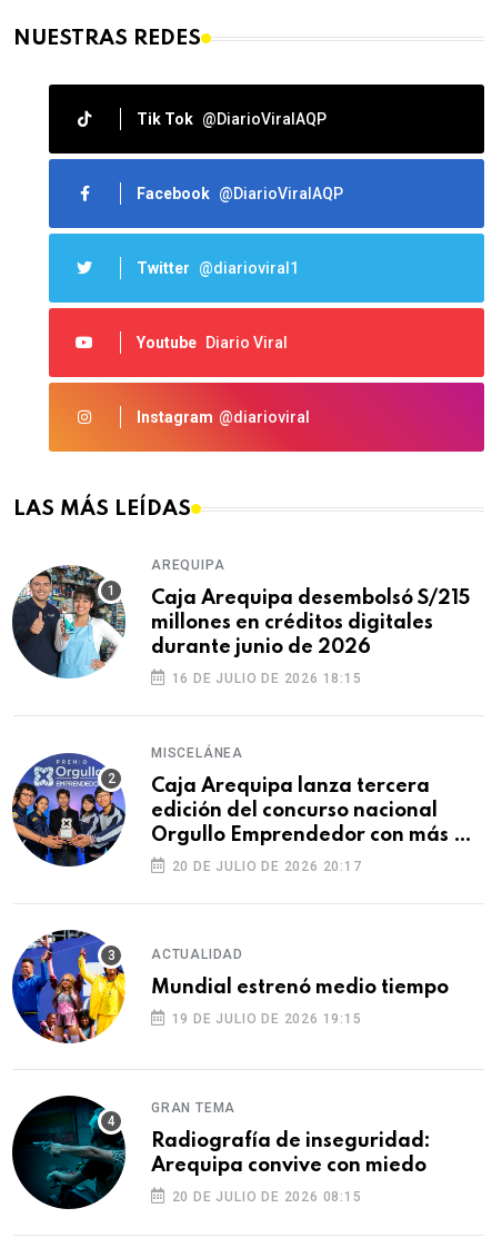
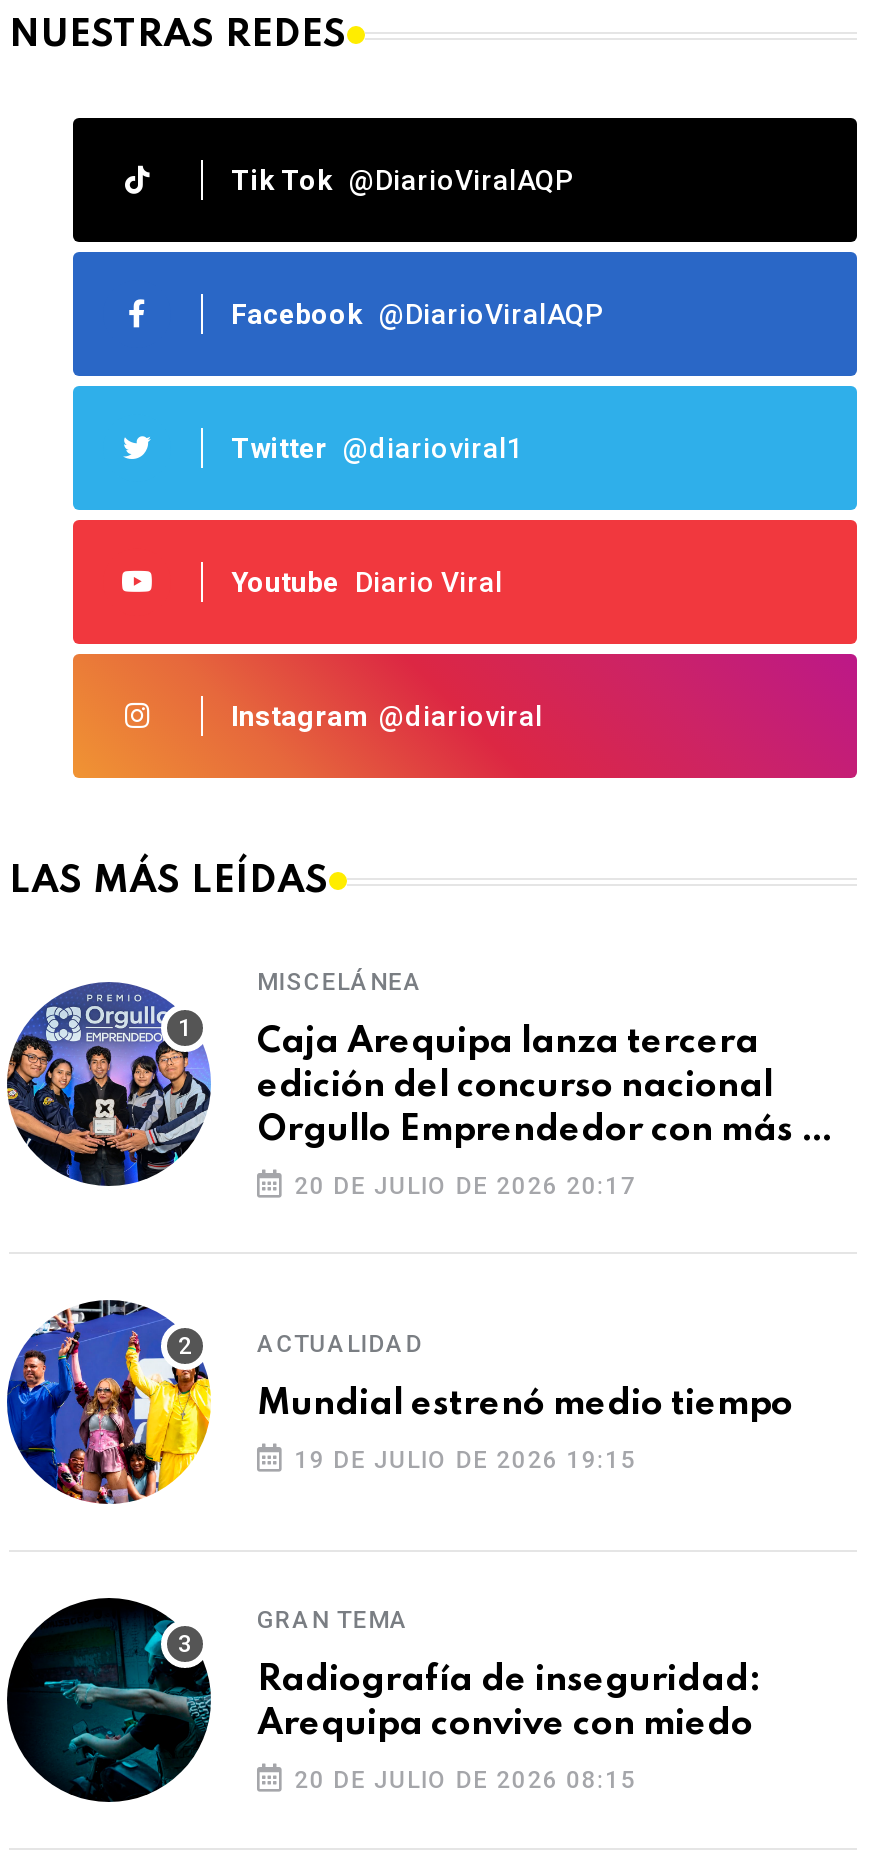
[11,557,470,686] [image] | AREQUIPA | Caja Arequipa desembolsó S/215 | millones en créditos digitales | durante junio de 2026 | 16 DE JULIO DE 2026 18:15 -> none

